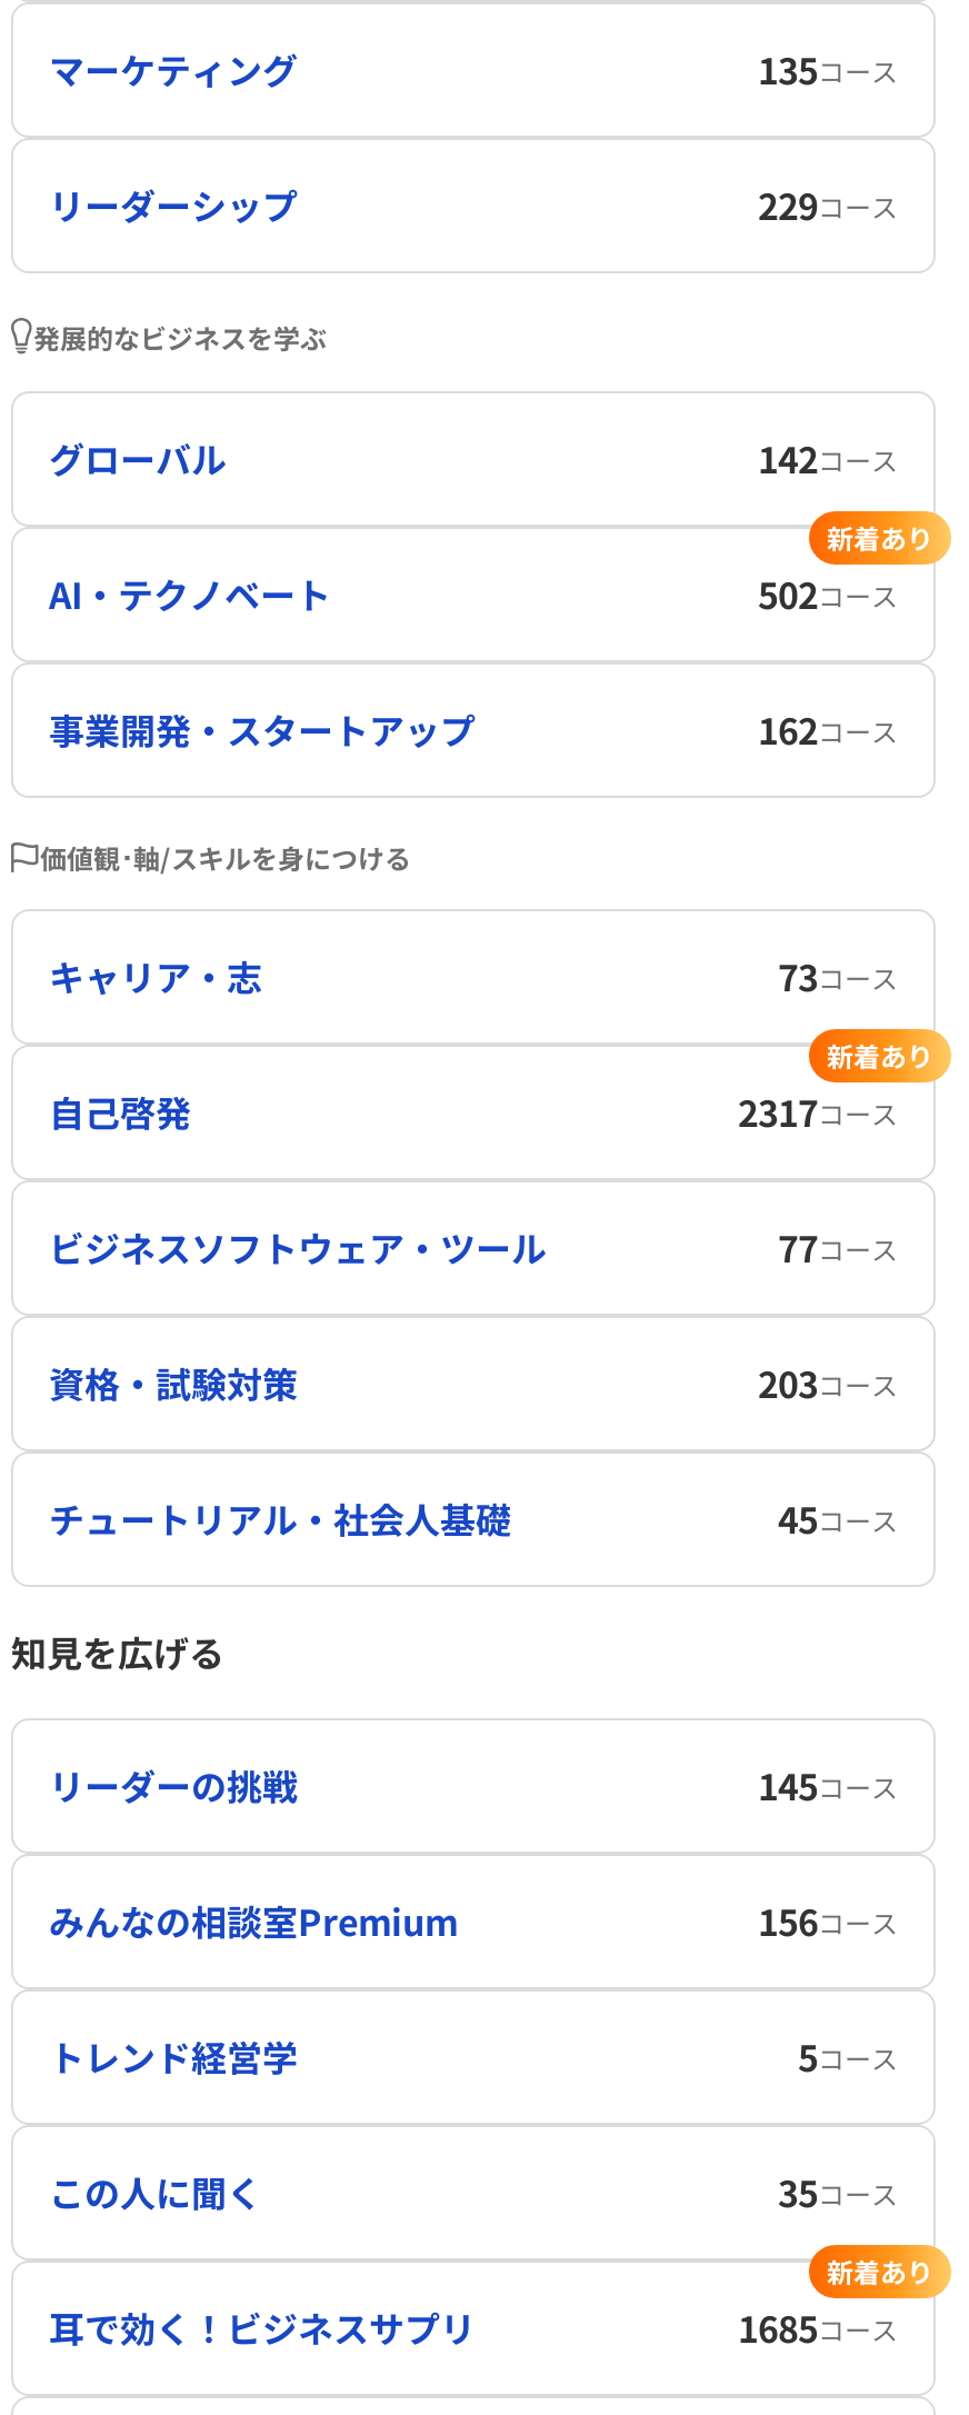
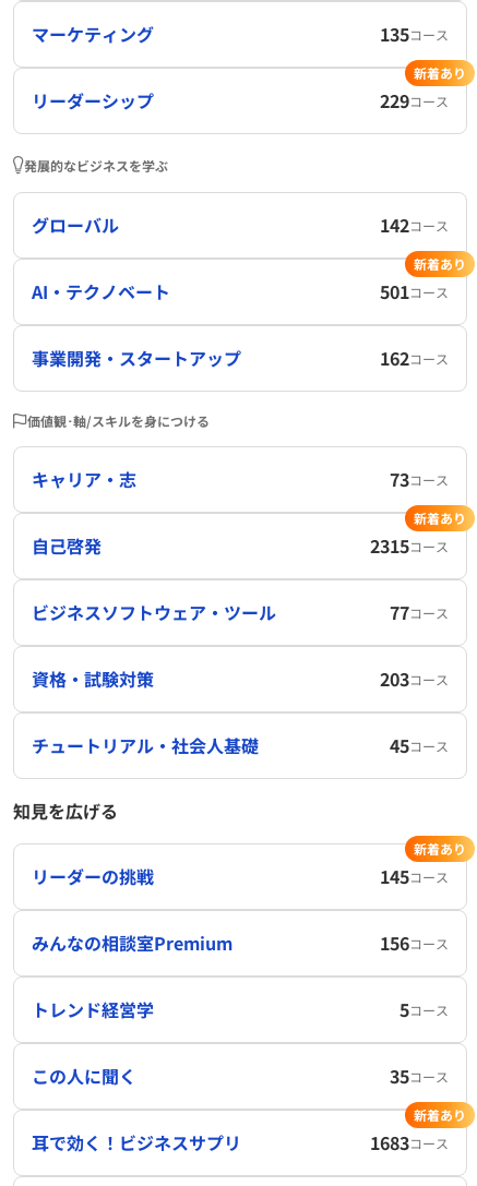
none -> [414,64,466,82] 新着あり
[758,568,898,621] 502コース -> [380,279,449,305] 501コース
[738,1086,898,1139] 2317コース -> [370,533,449,559] 2315コース
none -> [414,840,466,858] 新着あり
[738,2302,898,2355] 1685コース -> [370,1130,449,1156] 1683コース

